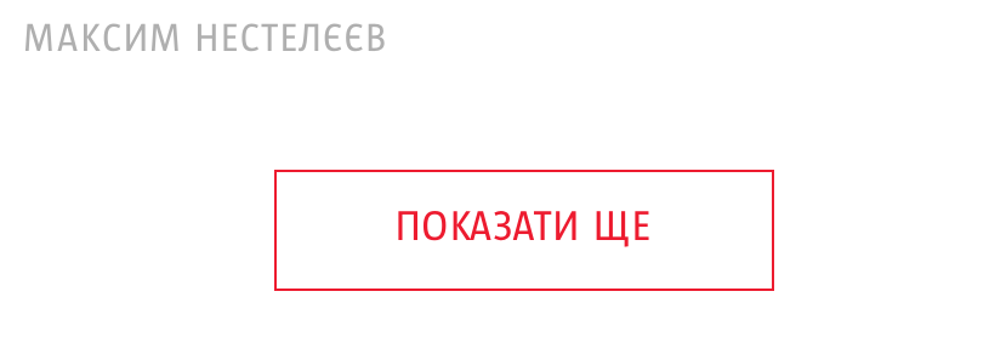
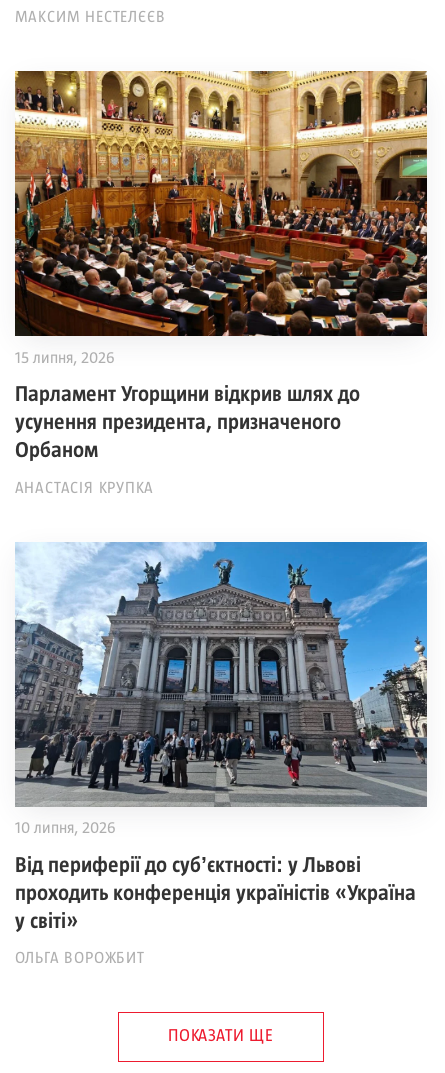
none -> [14,70,428,497] [image] | 15 липня, 2026 | Парламент Угорщини відкрив шлях до | усунення президента, призначеного | Орбаном | АНАСТАСІЯ КРУПКА
none -> [14,541,428,967] [image] | 10 липня, 2026 | Від периферії до субʼєктності: у Львові | проходить конференція україністів «Україна | у світі» | ОЛЬГА ВОРОЖБИТ

